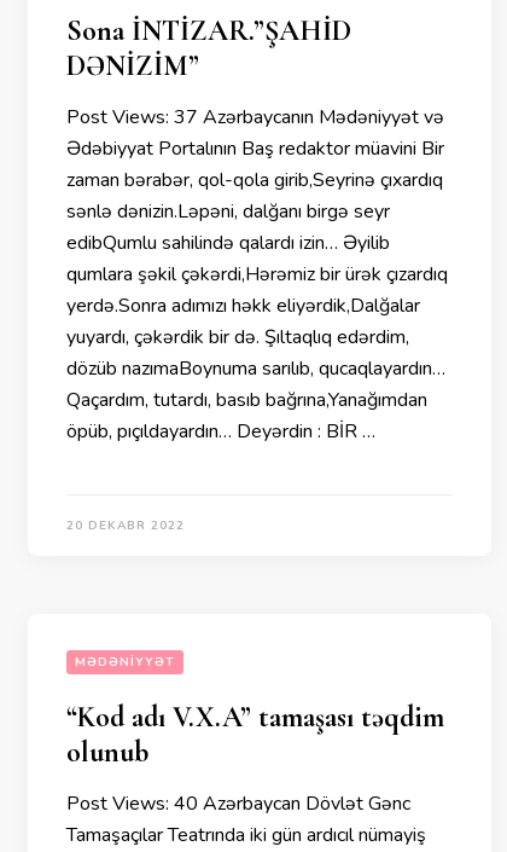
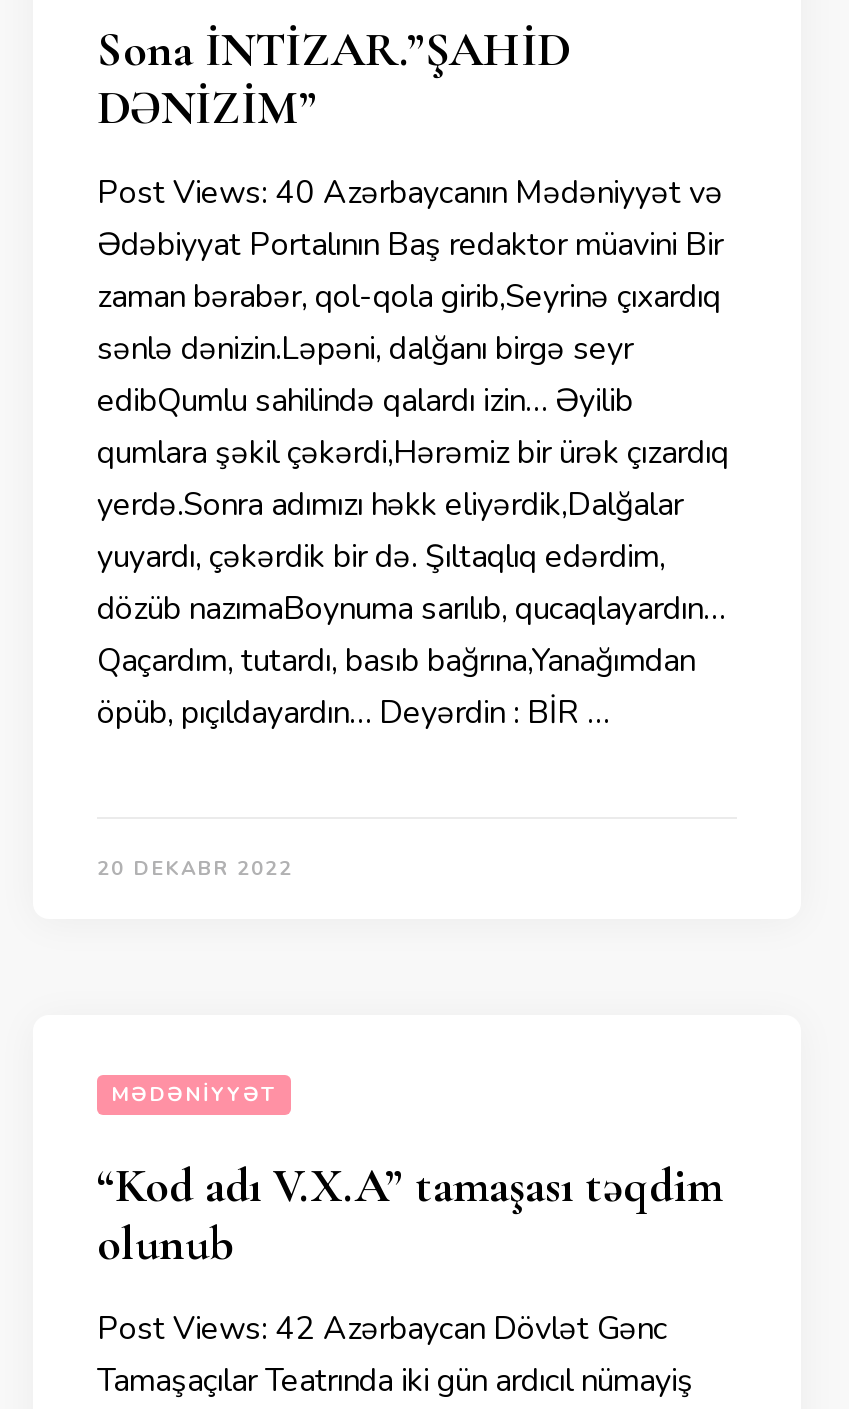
[66,104,444,131] Post Views: 37 Azərbaycanın Mədəniyyət və -> [97,171,723,215] Post Views: 40 Azərbaycanın Mədəniyyət və
[66,790,410,817] Post Views: 40 Azərbaycan Dövlət Gənc -> [97,1307,667,1351] Post Views: 42 Azərbaycan Dövlət Gənc

